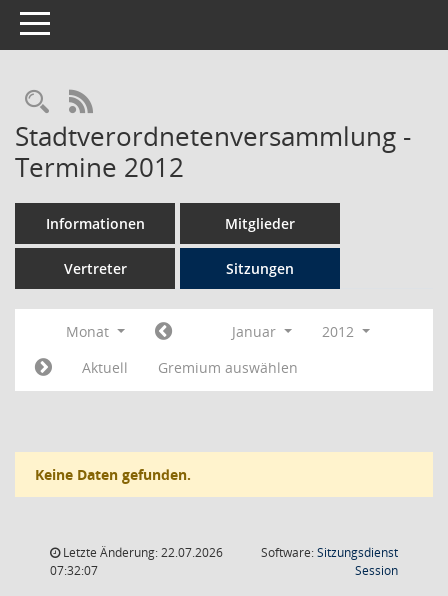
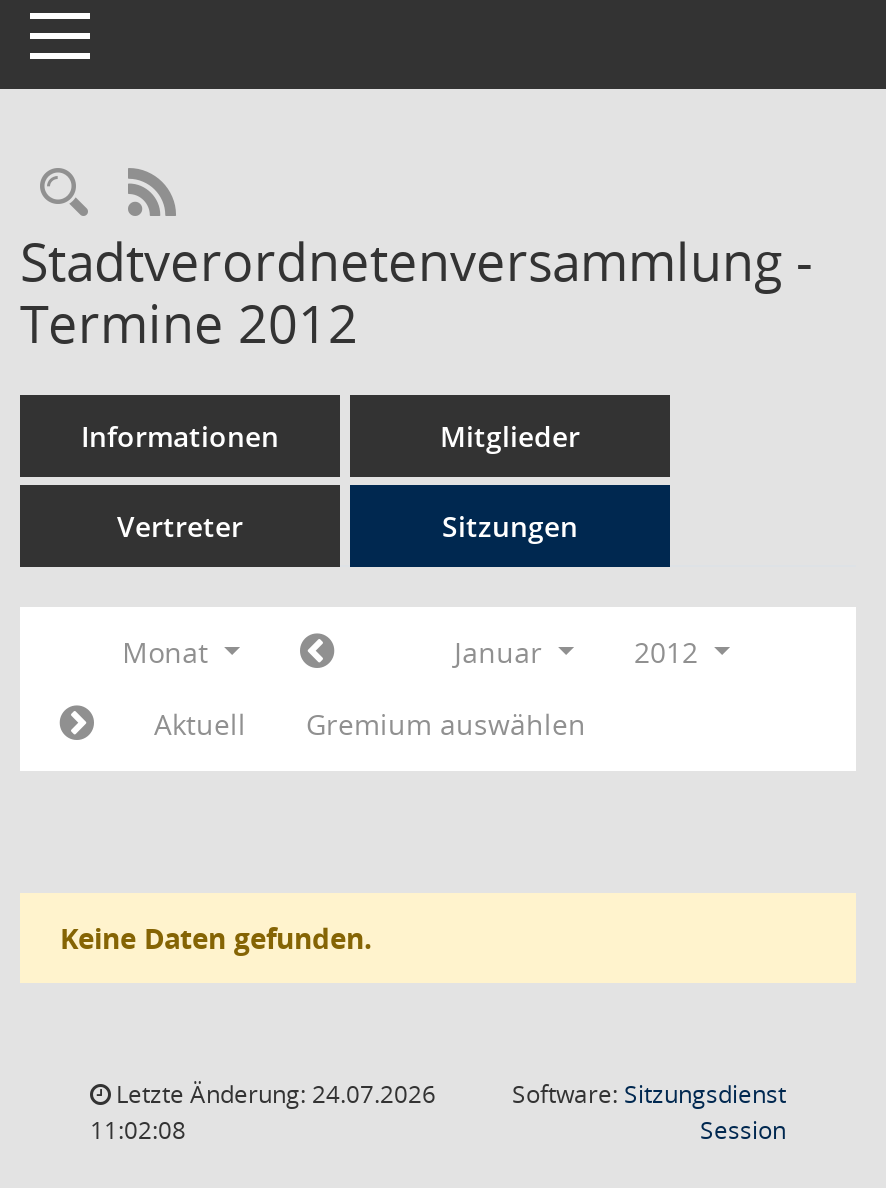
[60,544,223,561] Letzte Änderung: 22.07.2026 -> [110,1077,436,1111] Letzte Änderung: 24.07.2026
[50,562,98,579] 07:32:07 -> [90,1113,186,1147] 11:02:08

